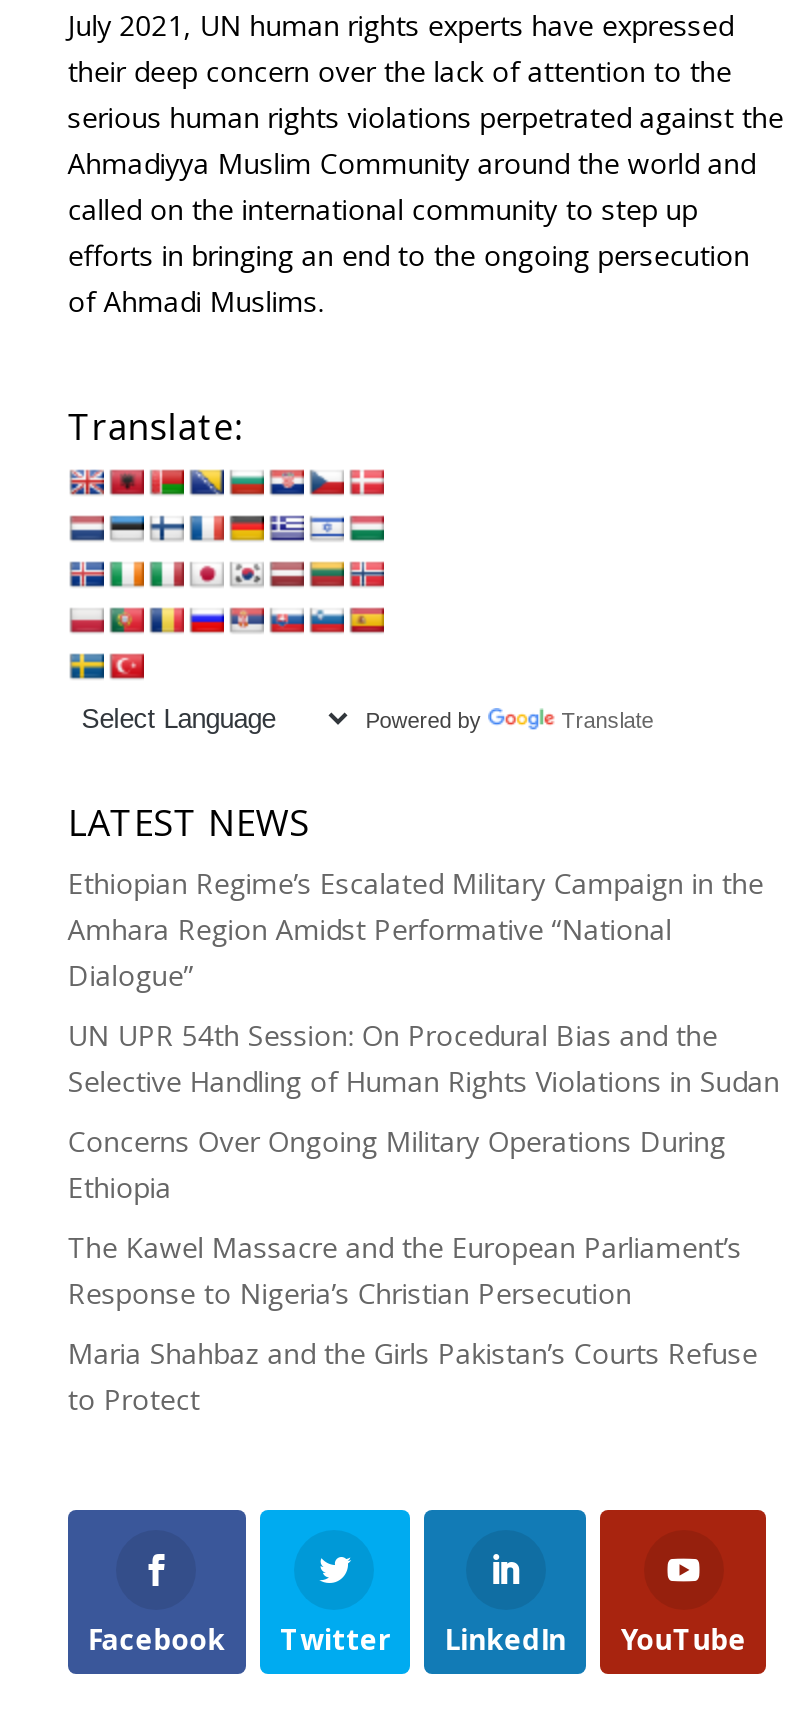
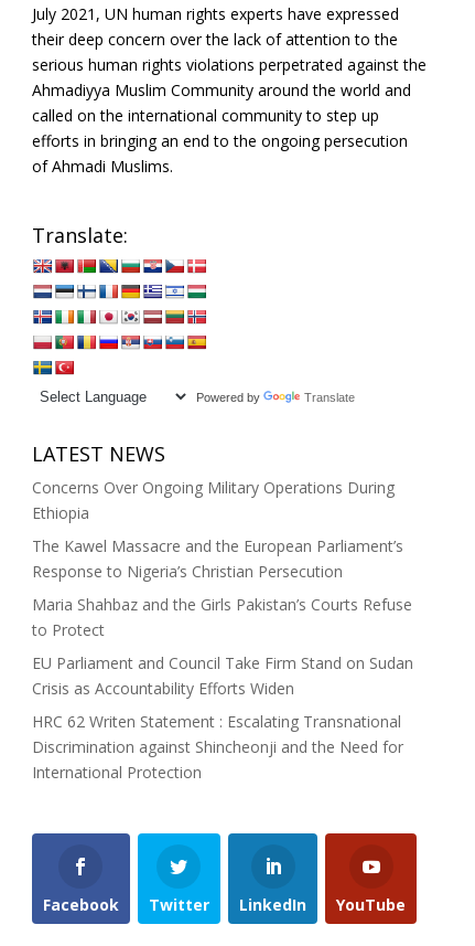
[68,863,780,1099] Ethiopian Regime’s Escalated Military Campaign in the | Amhara Region Amidst Performative “National | Dialogue” | UN UPR 54th Session: On Procedural Bias and the | Selective Handling of Human Rights Violations in Sudan -> none
moved [68,1121,758,1417] -> [32,476,412,640]: Concerns Over Ongoing Military Operations During | Ethiopia | The Kawel Massacre and the European Parliament’s | Response to Nigeria’s Christian Persecution | Maria Shahbaz and the Girls Pakistan’s Courts Refuse | to Protect
none -> [32,652,413,782] EU Parliament and Council Take Firm Stand on Sudan | Crisis as Accountability Efforts Widen | HRC 62 Writen Statement : Escalating Transnational | Discrimination against Shincheonji and the Need for | International Protection

